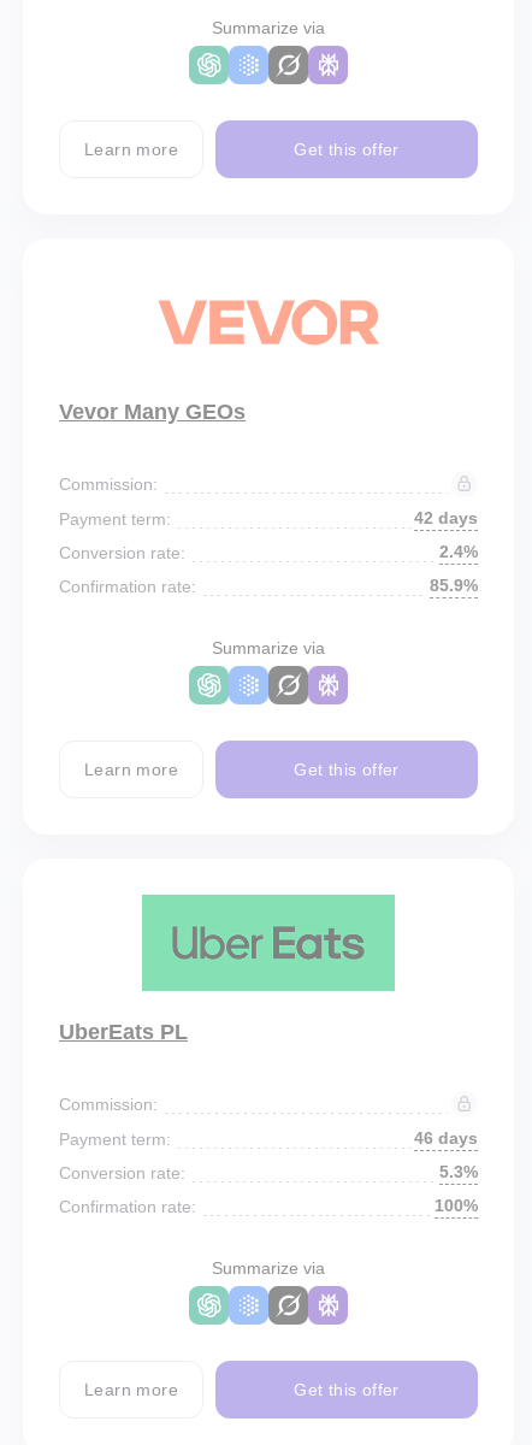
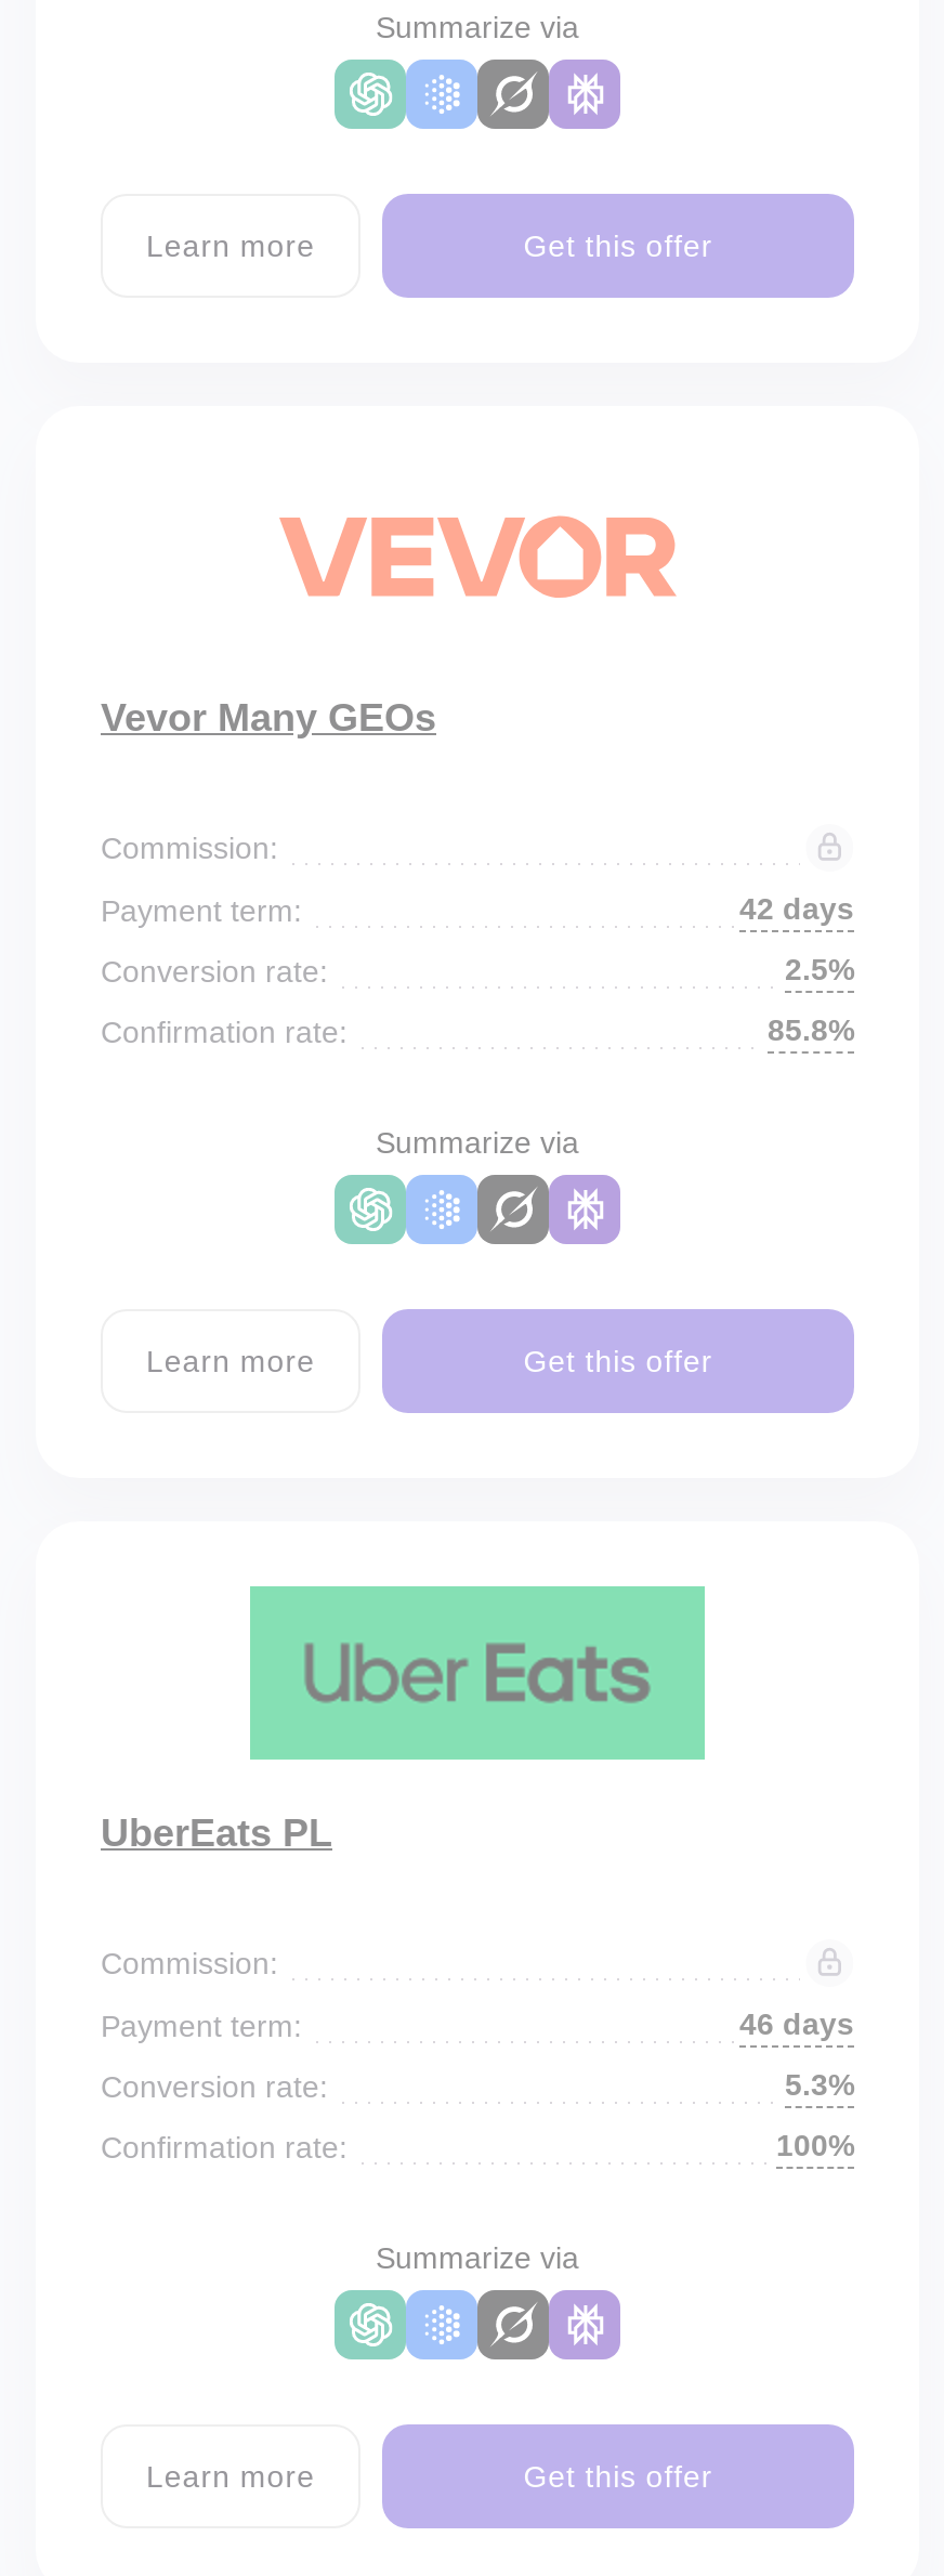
[439,542,478,561] 2.4% -> [785,952,854,986] 2.5%
[430,576,478,595] 85.9% -> [768,1012,854,1047] 85.8%

